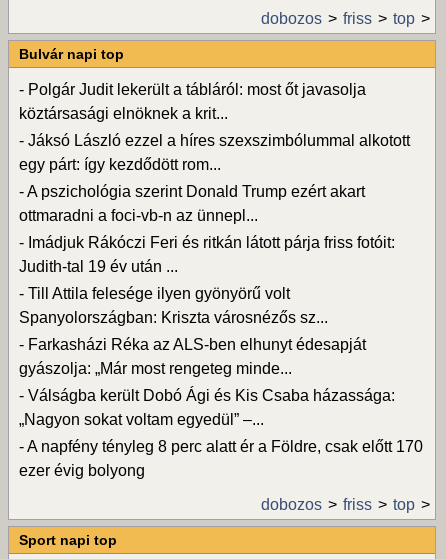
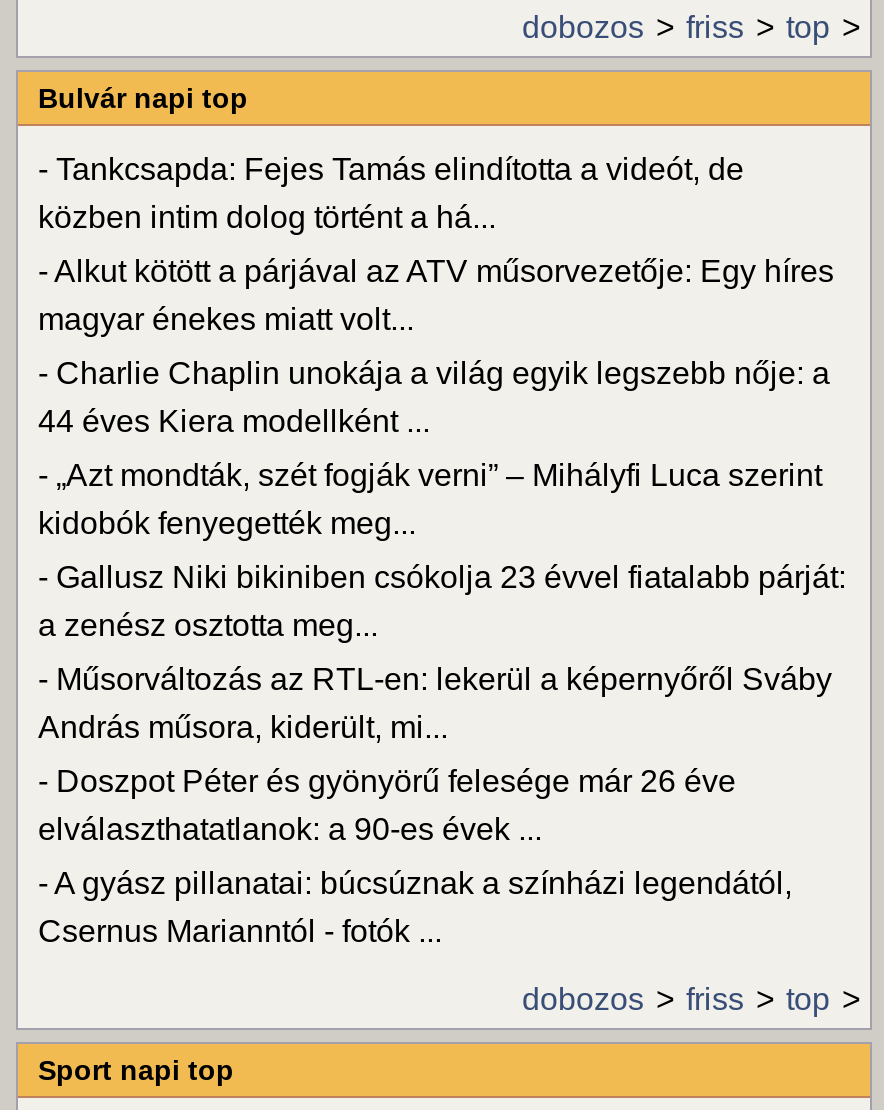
[19,81,366,122] - Polgár Judit lekerült a tábláról: most őt javasolja | köztársasági elnöknek a krit... -> [38,152,744,234] - Tankcsapda: Fejes Tamás elindította a videót, de | közben intim dolog történt a há...
[19,132,410,173] - Jáksó László ezzel a híres szexszimbólummal alkotott | egy párt: így kezdődött rom... -> [38,254,834,336] - Alkut kötött a párjával az ATV műsorvezetője: Egy híres | magyar énekes miatt volt...
[19,183,365,224] - A pszichológia szerint Donald Trump ezért akart | ottmaradni a foci-vb-n az ünnepl... -> [38,356,830,438] - Charlie Chaplin unokája a világ egyik legszebb nője: a | 44 éves Kiera modellként ...
[19,234,395,275] - Imádjuk Rákóczi Feri és ritkán látott párja friss fotóit: | Judith-tal 19 év után ... -> [38,458,822,540] - „Azt mondták, szét fogják verni” – Mihályfi Luca szerint | kidobók fenyegették meg...
[19,285,328,326] - Till Attila felesége ilyen gyönyörű volt | Spanyolországban: Kriszta városnézős sz... -> [38,560,846,642] - Gallusz Niki bikiniben csókolja 23 évvel fiatalabb párját: | a zenész osztotta meg...
[19,336,366,377] - Farkasházi Réka az ALS-ben elhunyt édesapját | gyászolja: „Már most rengeteg minde... -> [38,662,832,744] - Műsorváltozás az RTL-en: lekerül a képernyőről Sváby | András műsora, kiderült, mi...
[19,387,395,428] - Válságba került Dobó Ági és Kis Csaba házassága: | „Nagyon sokat voltam egyedül” –... -> [38,764,736,846] - Doszpot Péter és gyönyörű felesége már 26 éve | elválaszthatatlanok: a 90-es évek ...
[19,438,423,479] - A napfény tényleg 8 perc alatt ér a Földre, csak előtt 170 | ezer évig bolyong -> [38,866,792,948] - A gyász pillanatai: búcsúznak a színházi legendától, | Csernus Marianntól - fotók ...

